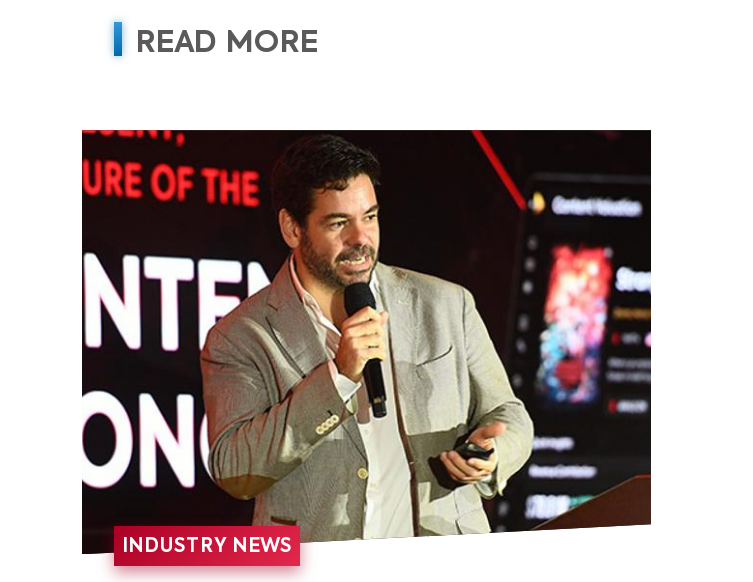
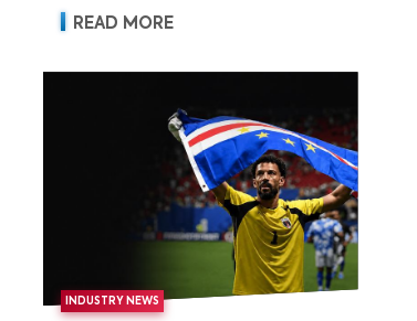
[80,128,652,542] [image] -> [42,71,359,299] [image]

